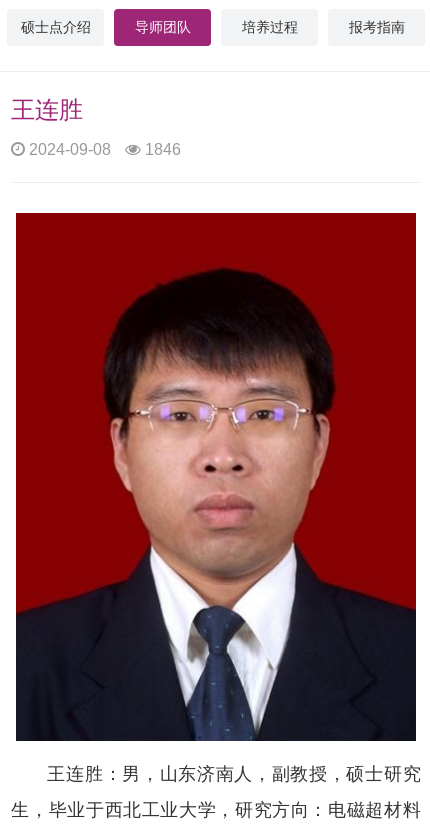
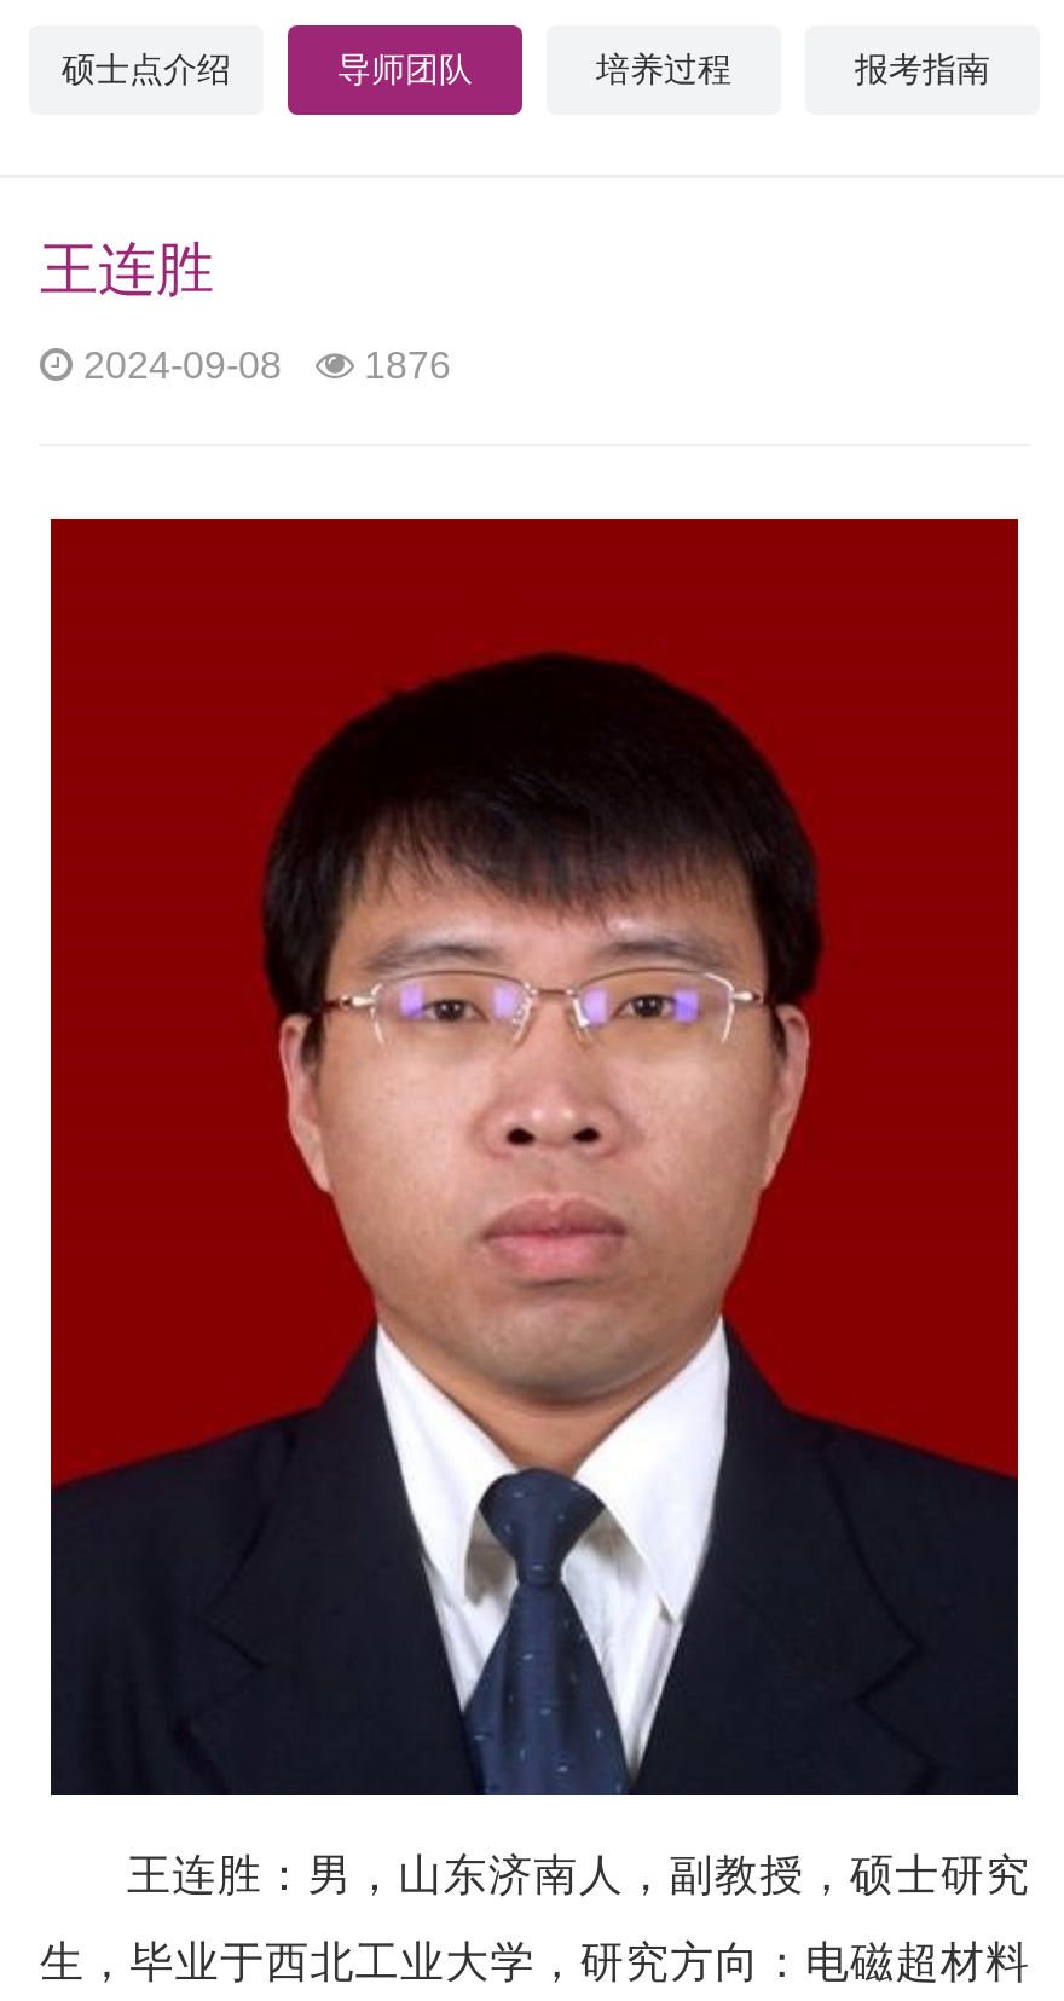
[25,141,181,158] 2024-09-08 1846 -> [74,345,451,386] 2024-09-08 1876

